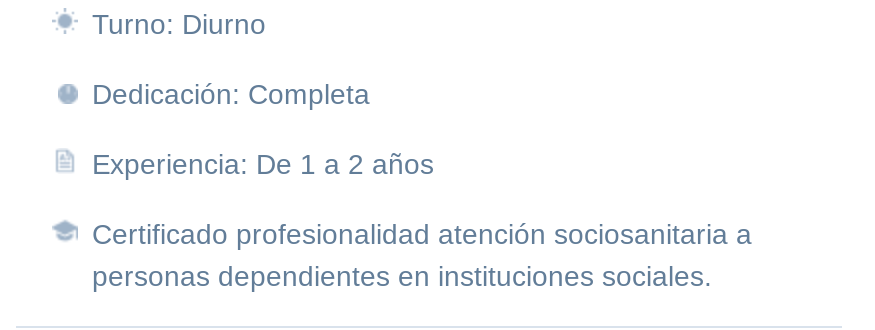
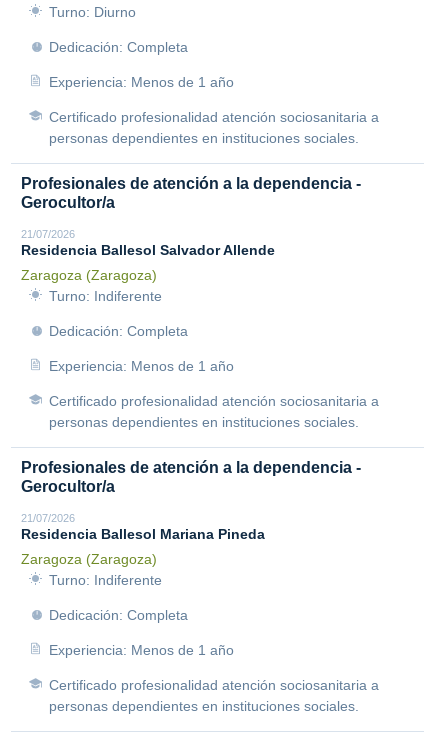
[92,148,434,180] Experiencia: De 1 a 2 años -> [21,74,379,658] Experiencia: Menos de 1 año | Certificado profesionalidad atención sociosanitaria a | personas dependientes en instituciones sociales. | Profesionales de atención a la dependencia - | Gerocultor/a | 21/07/2026 | Residencia Ballesol Salvador Allende | Zaragoza (Zaragoza) | Turno: Indiferente | Dedicación: Completa | Experiencia: Menos de 1 año | Certificado profesionalidad atención sociosanitaria a | personas dependientes en instituciones sociales. | Profesionales de atención a la dependencia - | Gerocultor/a | 21/07/2026 | Residencia Ballesol Mariana Pineda | Zaragoza (Zaragoza) | Turno: Indiferente | Dedicación: Completa | Experiencia: Menos de 1 año

